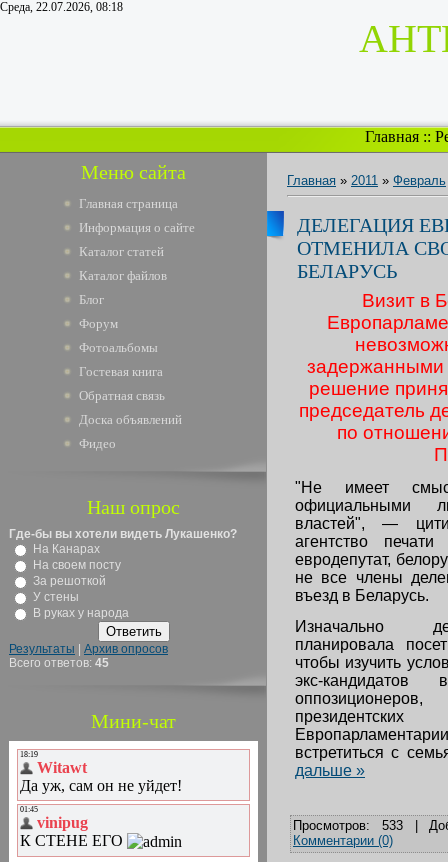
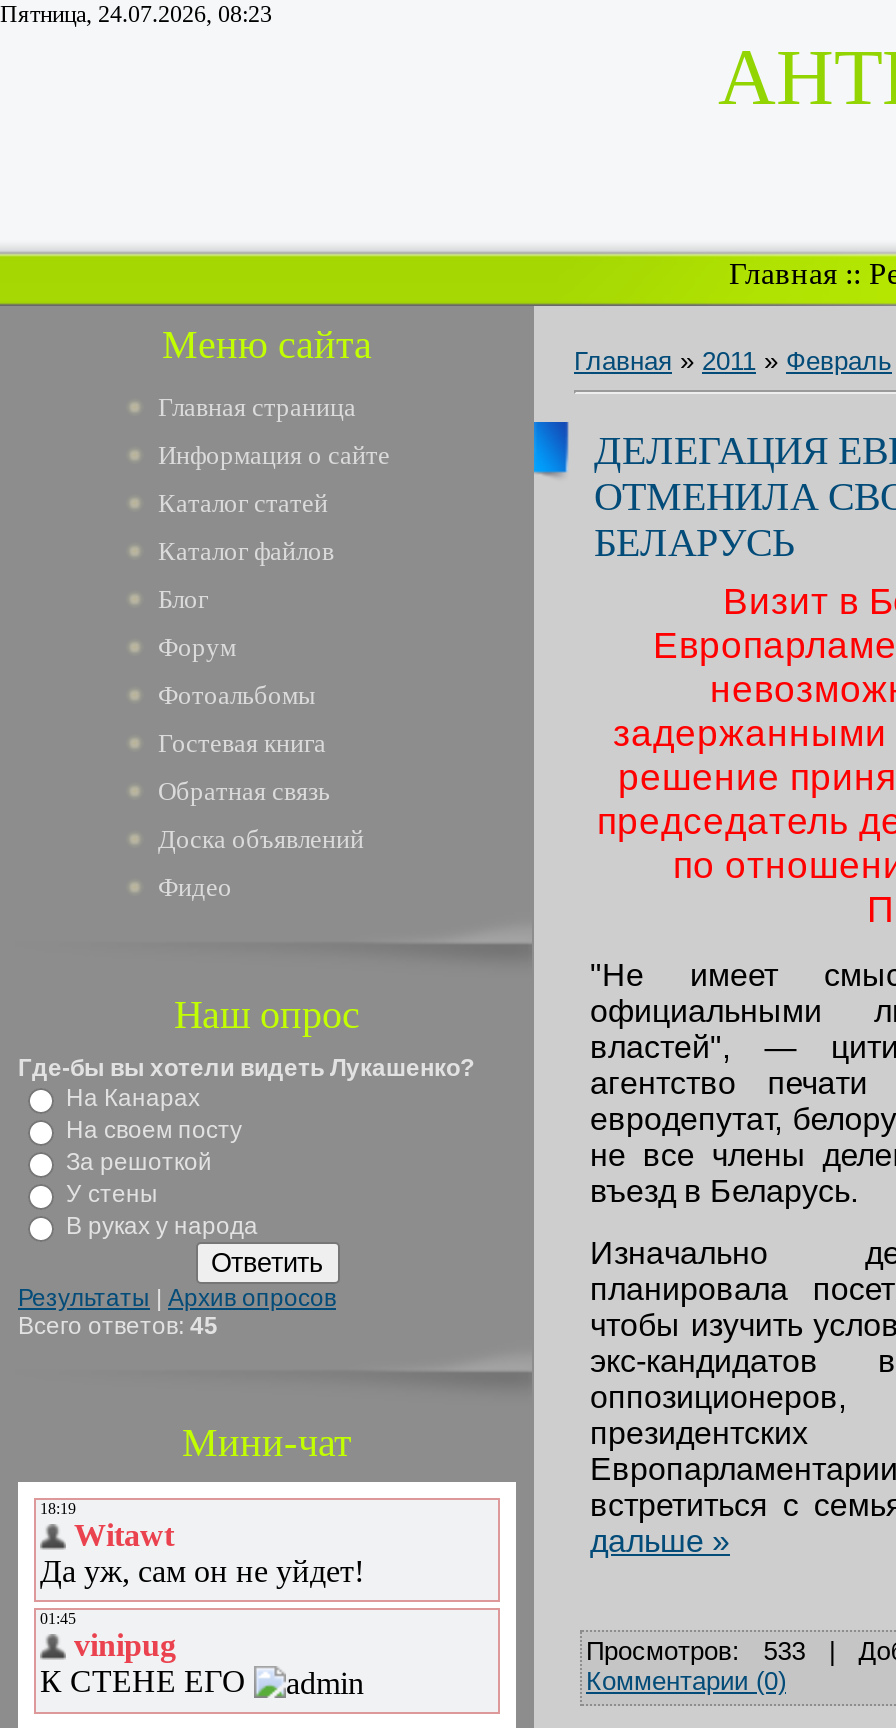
[0,0,123,14] Среда, 22.07.2026, 08:18 -> [0,0,272,28] Пятница, 24.07.2026, 08:23

